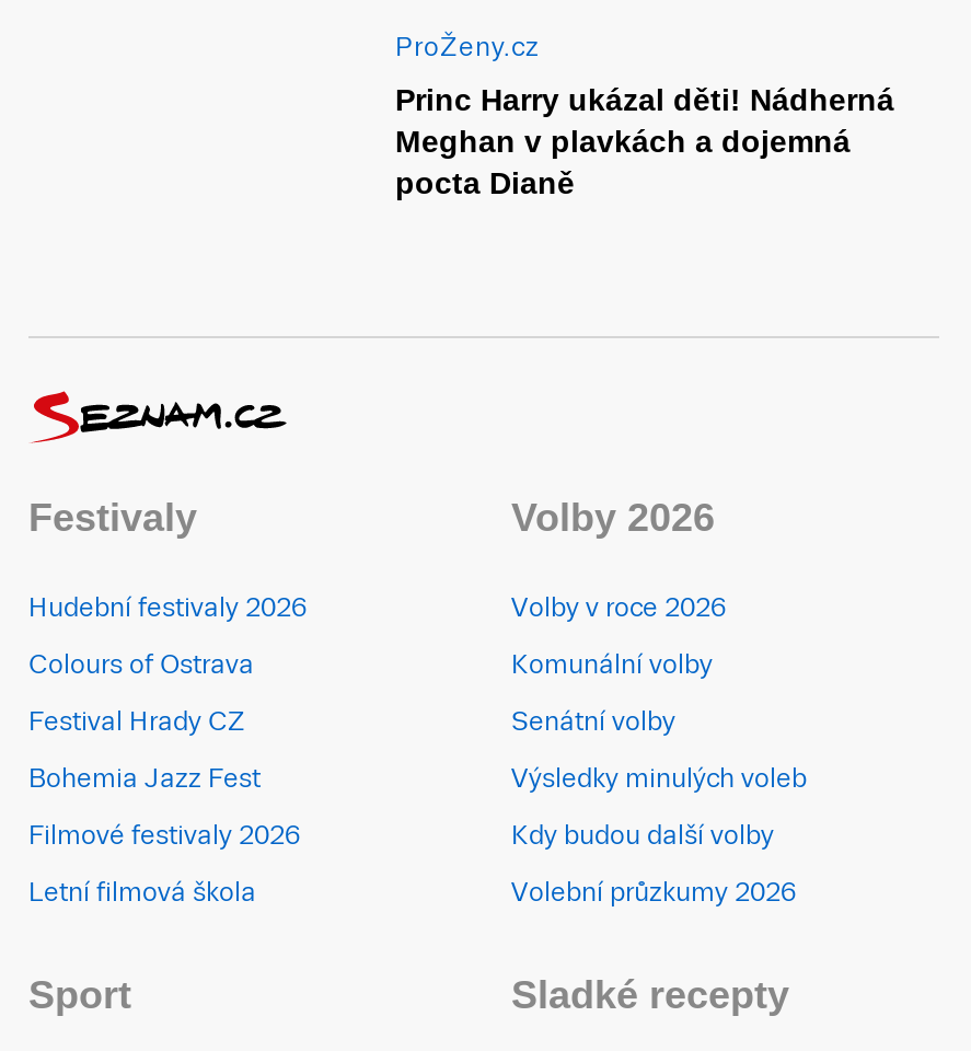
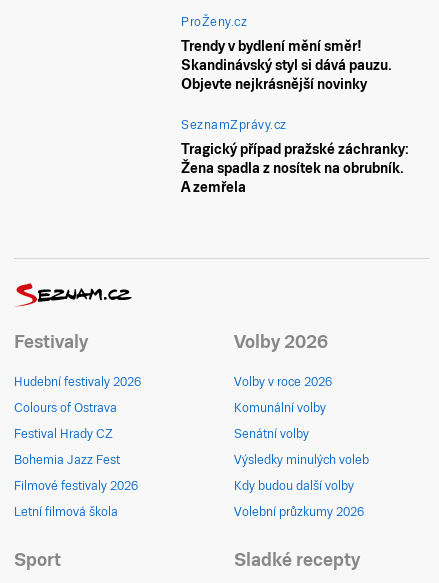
[395,82,894,200] Princ Harry ukázal děti! Nádherná | Meghan v plavkách a dojemná | pocta Dianě -> [181,38,409,195] Trendy v bydlení mění směr! | Skandinávský styl si dává pauzu. | Objevte nejkrásnější novinky | SeznamZprávy.cz | Tragický případ pražské záchranky: | Žena spadla z nosítek na obrubník. | A zemřela

